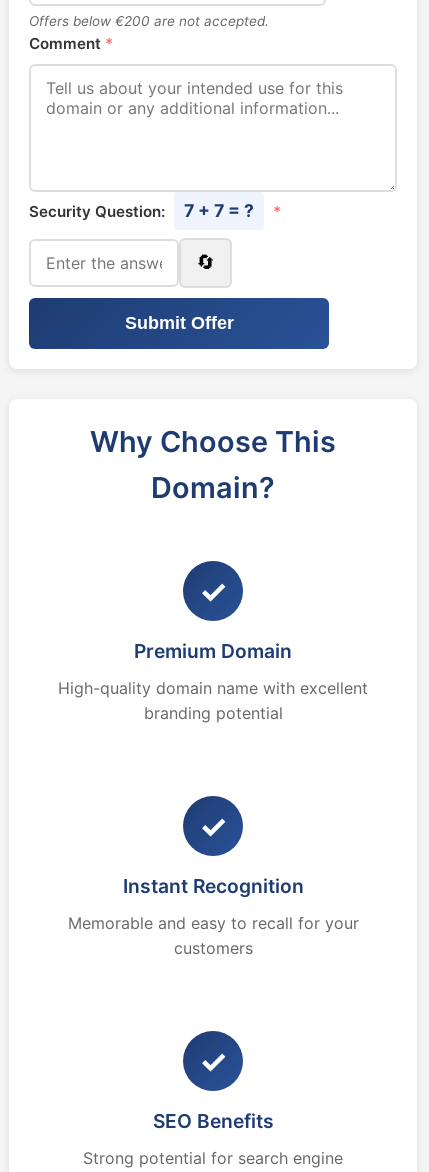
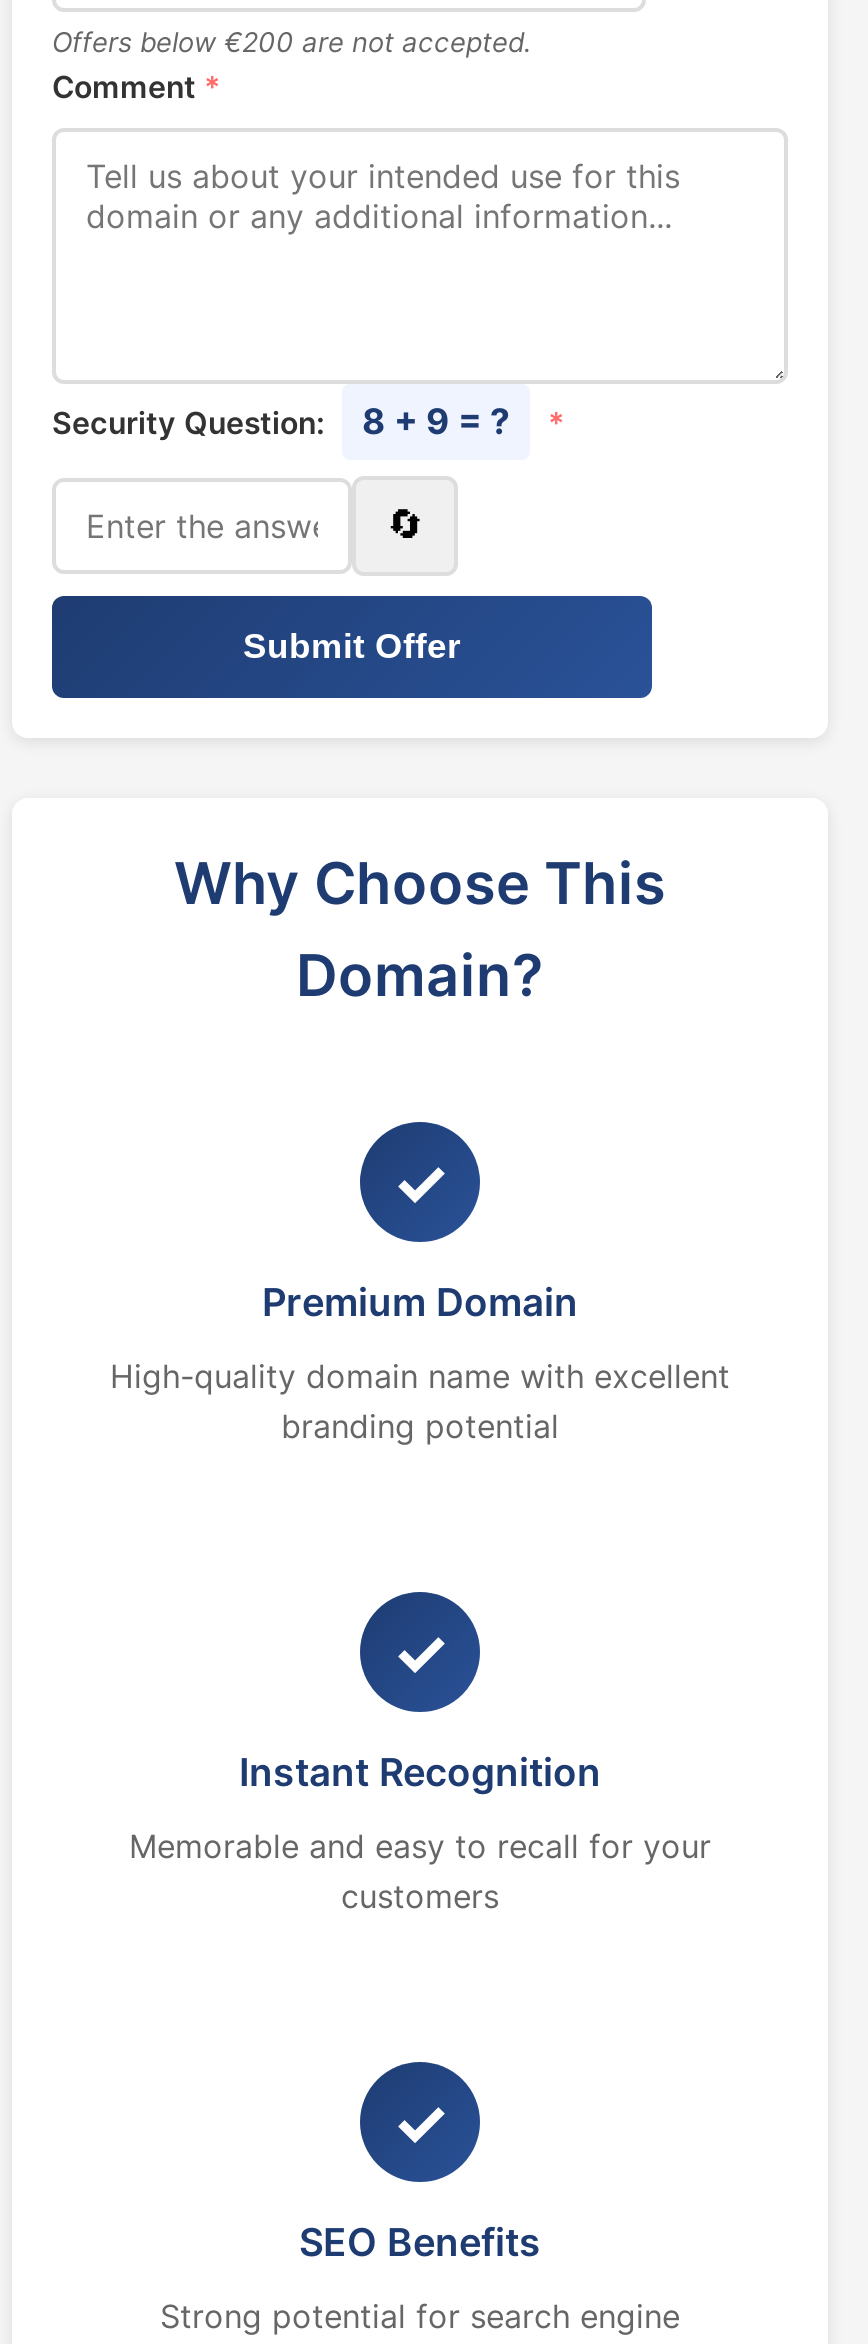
[184,200,254,221] 7 + 7 = ? -> [362,400,510,442] 8 + 9 = ?

